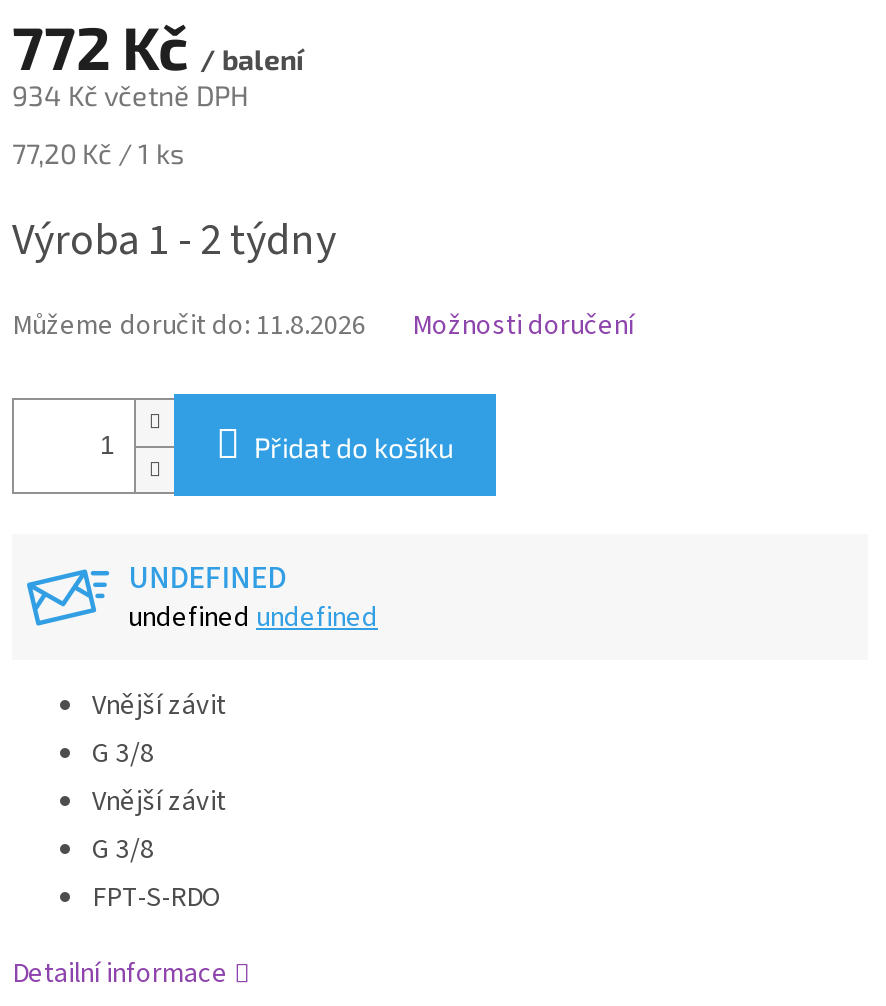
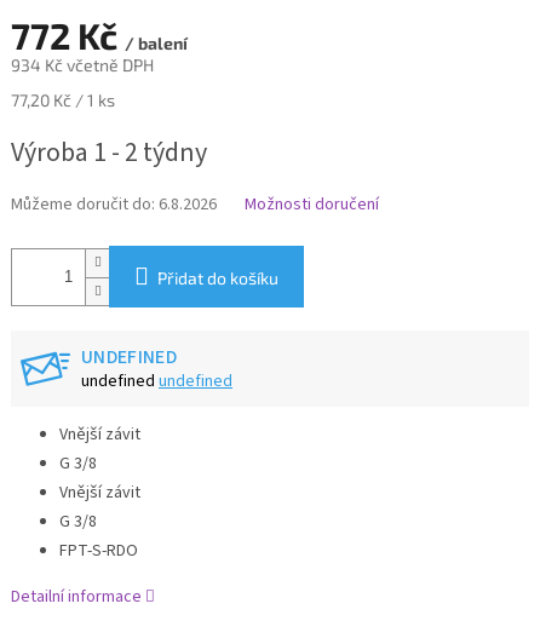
[12,307,366,347] Můžeme doručit do: 11.8.2026 -> [11,193,217,217] Můžeme doručit do: 6.8.2026

